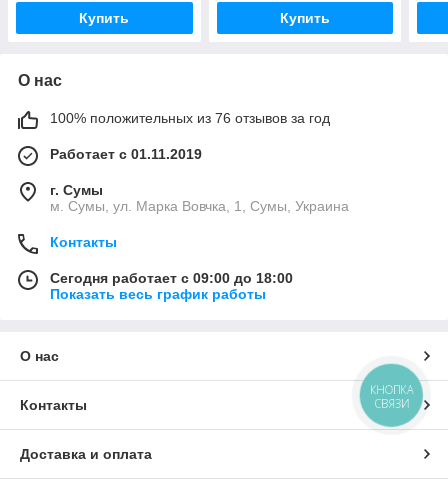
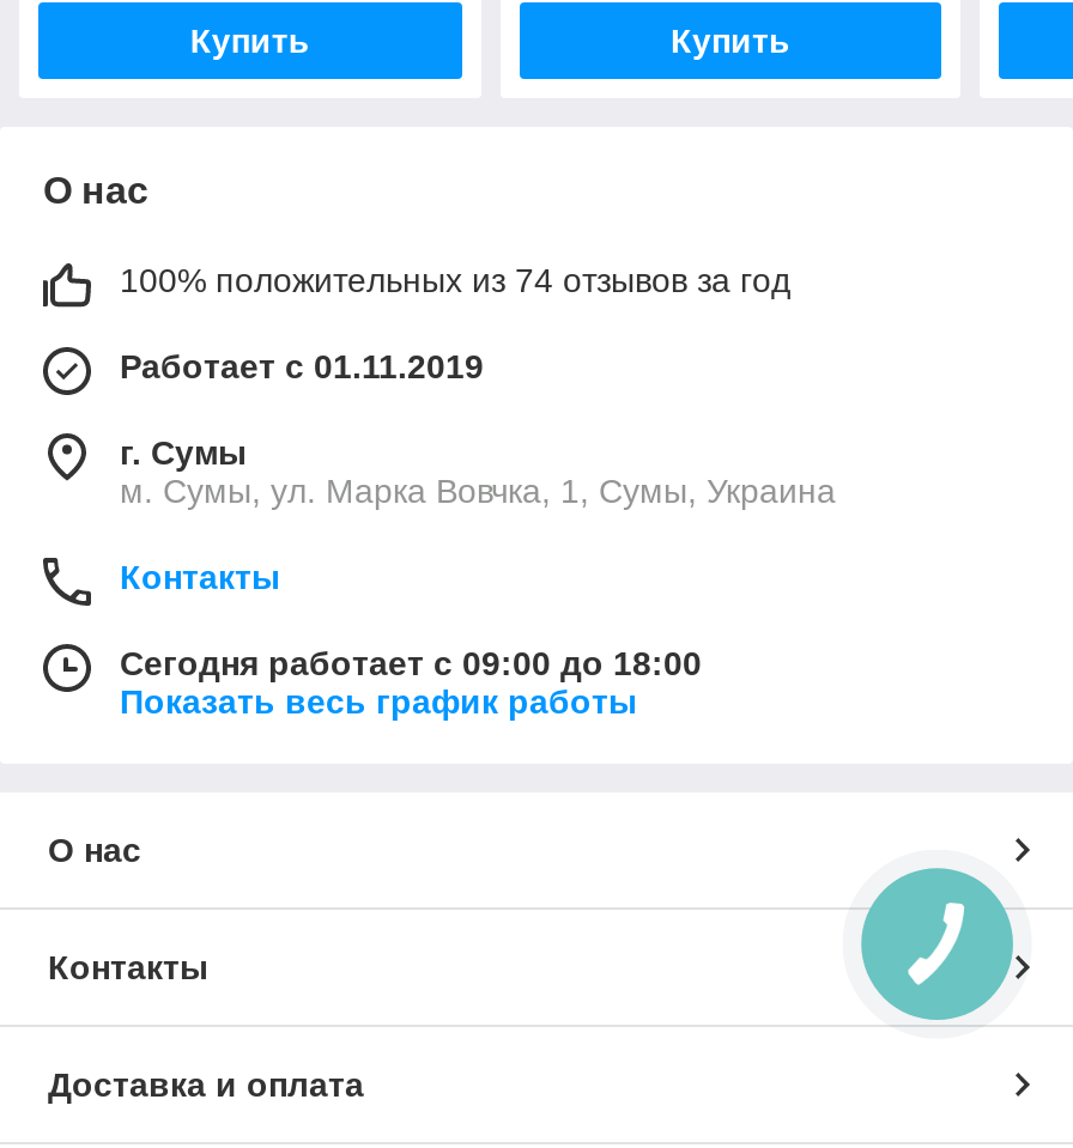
[50,110,330,126] 100% положительных из 76 отзывов за год -> [120,260,790,299] 100% положительных из 74 отзывов за год
[370,382,413,411] КНОПКА | СВЯЗИ -> none

